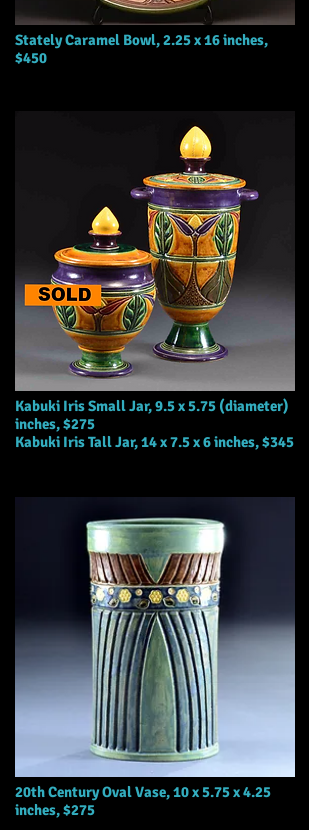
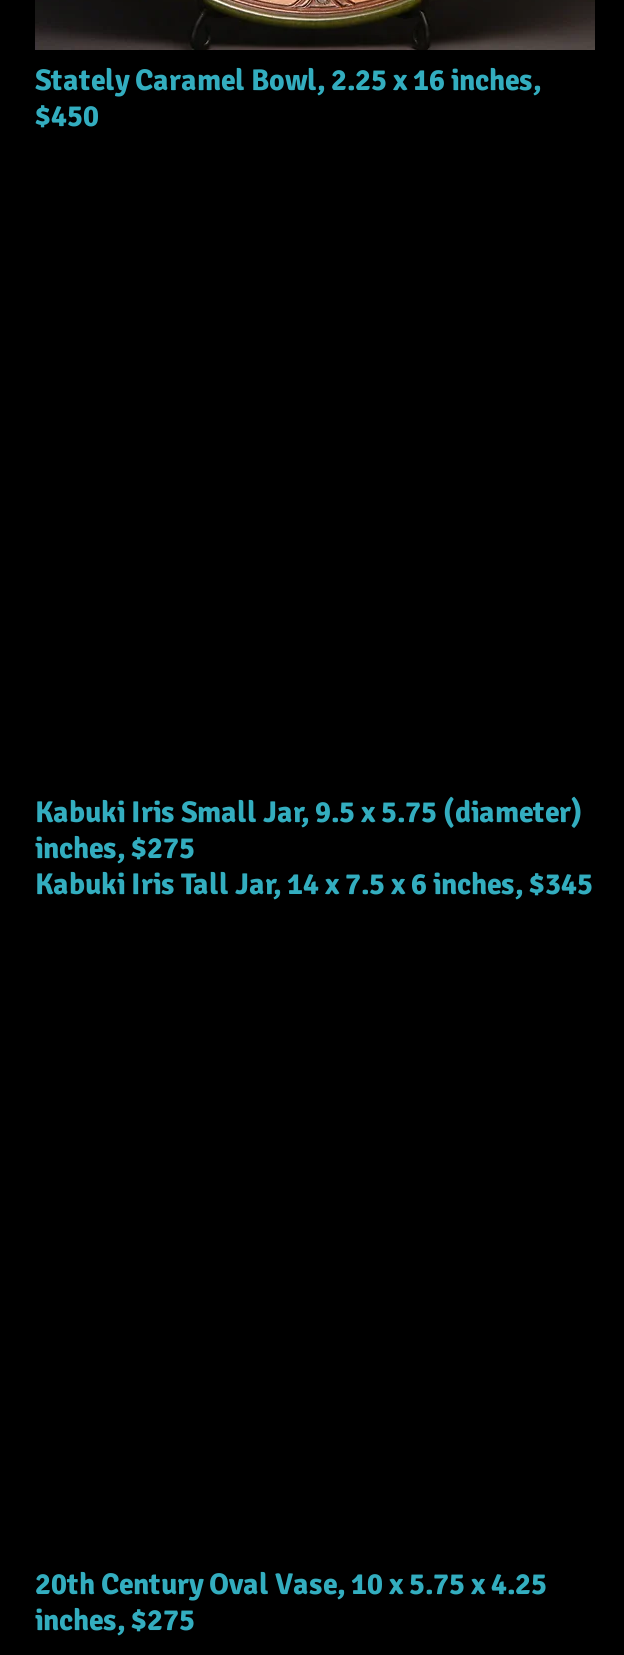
[14,125,296,392] [image] -> none
[14,497,296,778] [image] -> none

